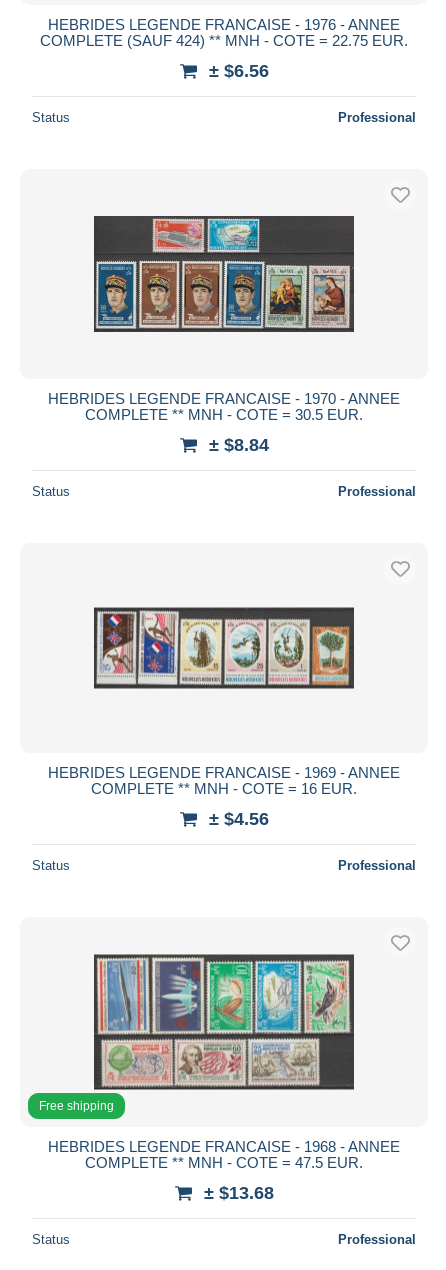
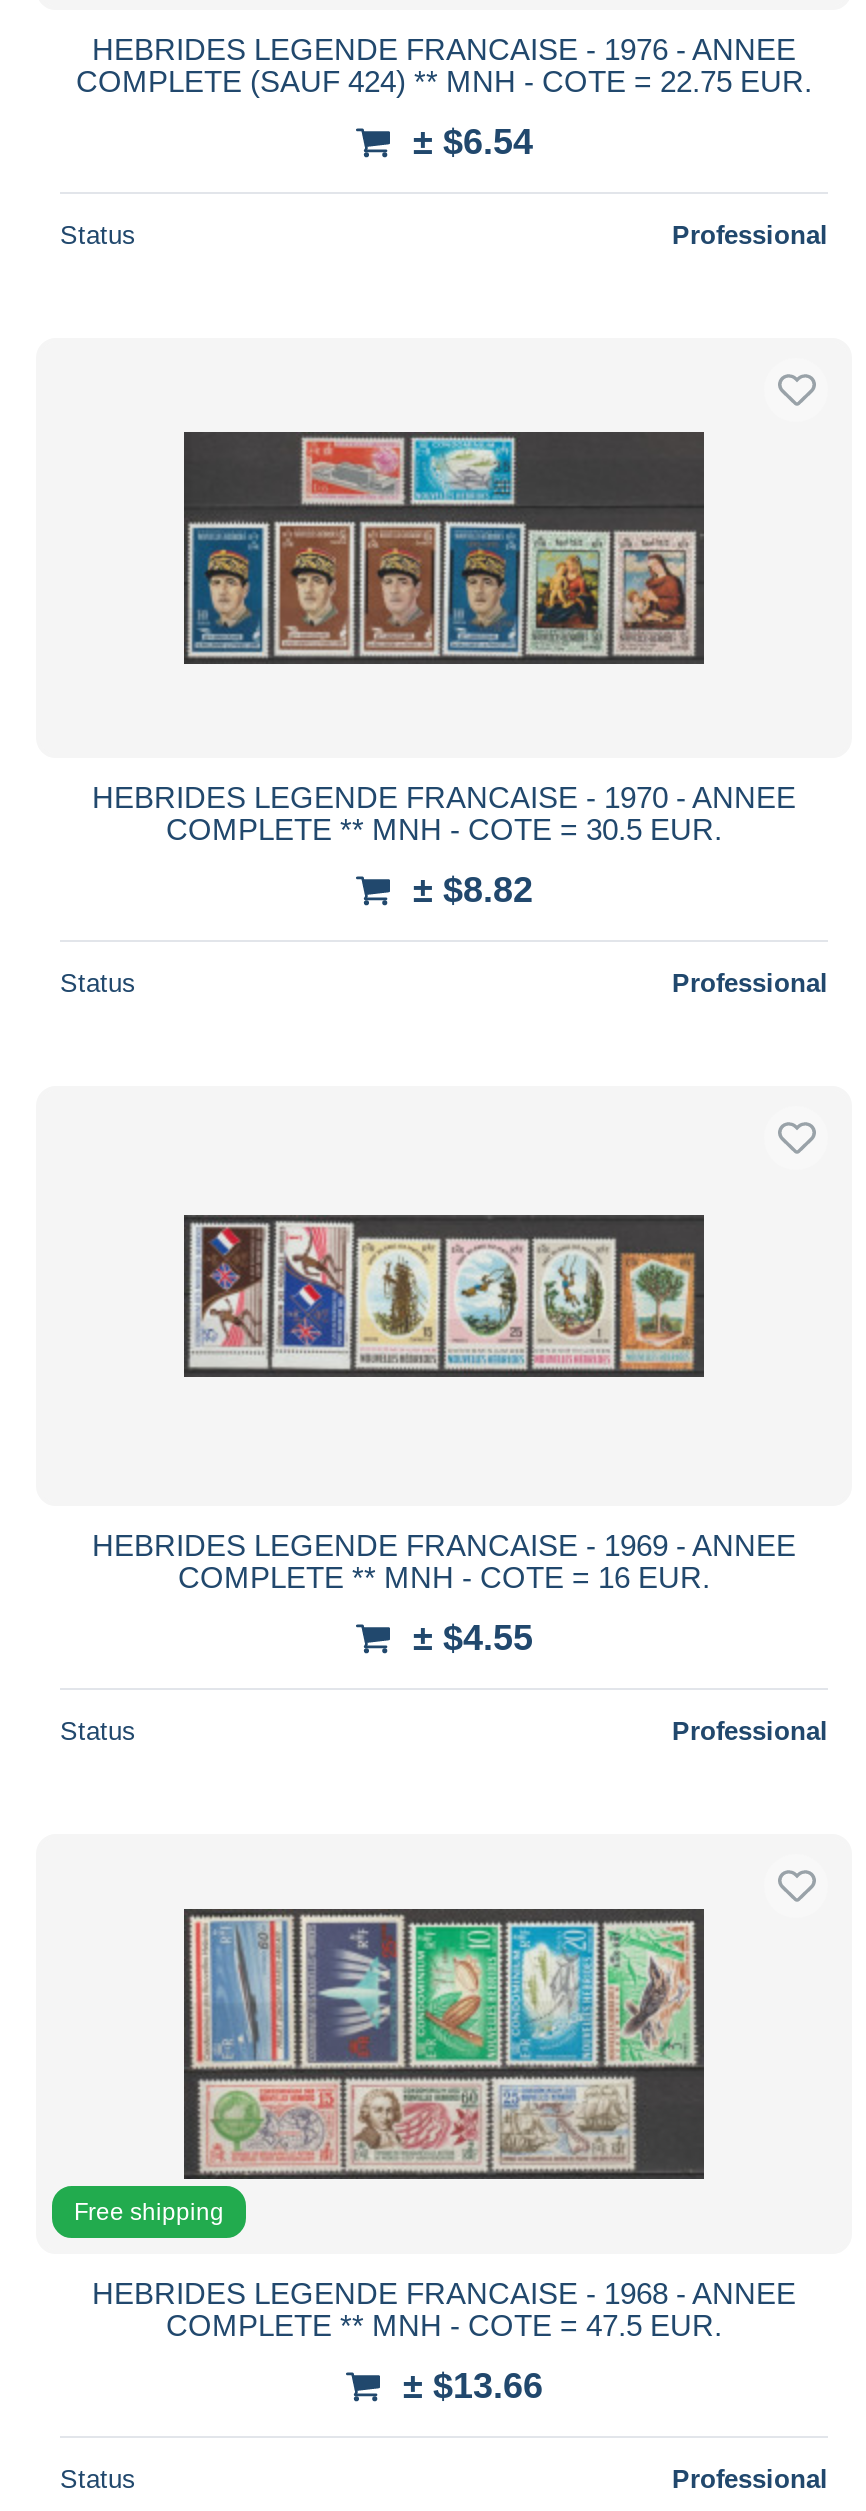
[208,61,268,81] ± $6.56 -> [413,122,533,162] ± $6.54
[208,435,268,455] ± $8.84 -> [413,870,533,910] ± $8.82
[208,809,268,829] ± $4.56 -> [413,1618,533,1658] ± $4.55
[203,1183,273,1203] ± $13.68 -> [403,2366,543,2406] ± $13.66

